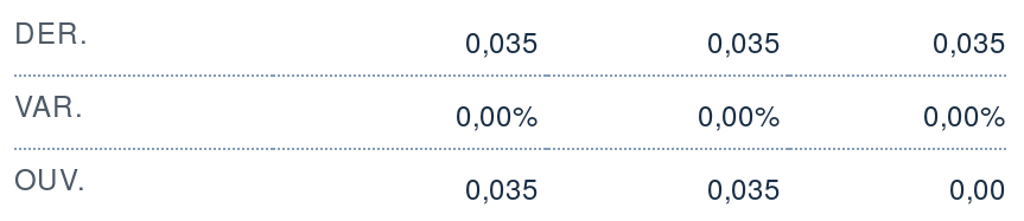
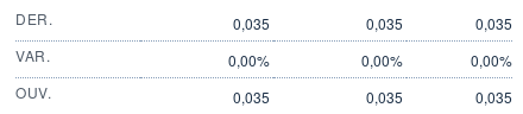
[949,167,1006,207] 0,00 -> [475,87,512,107] 0,035

